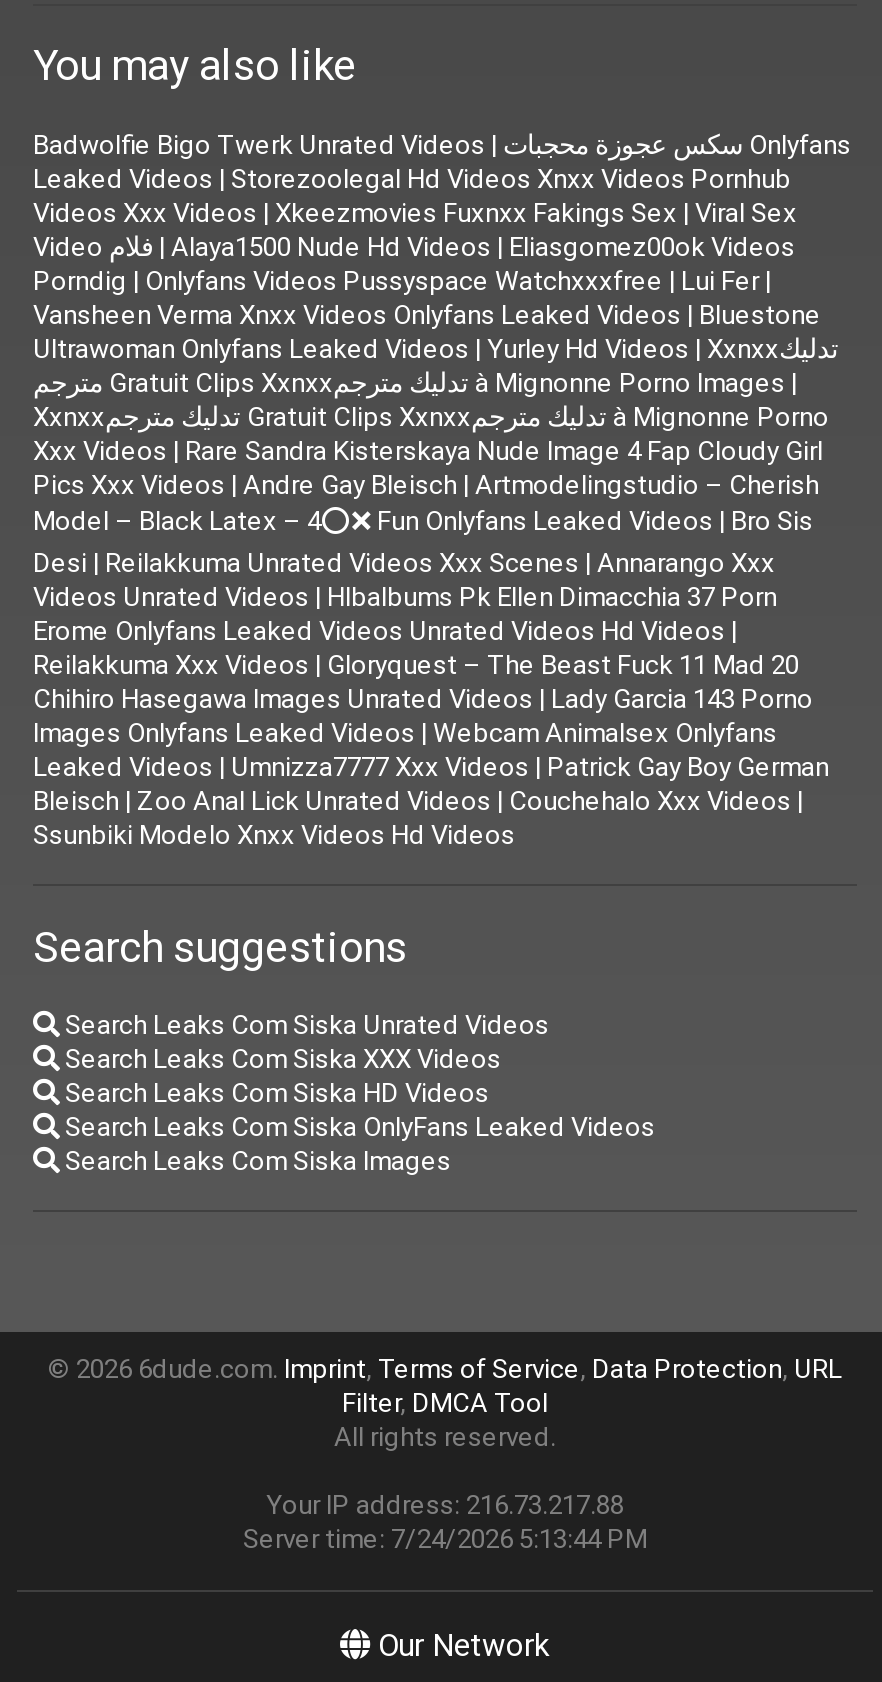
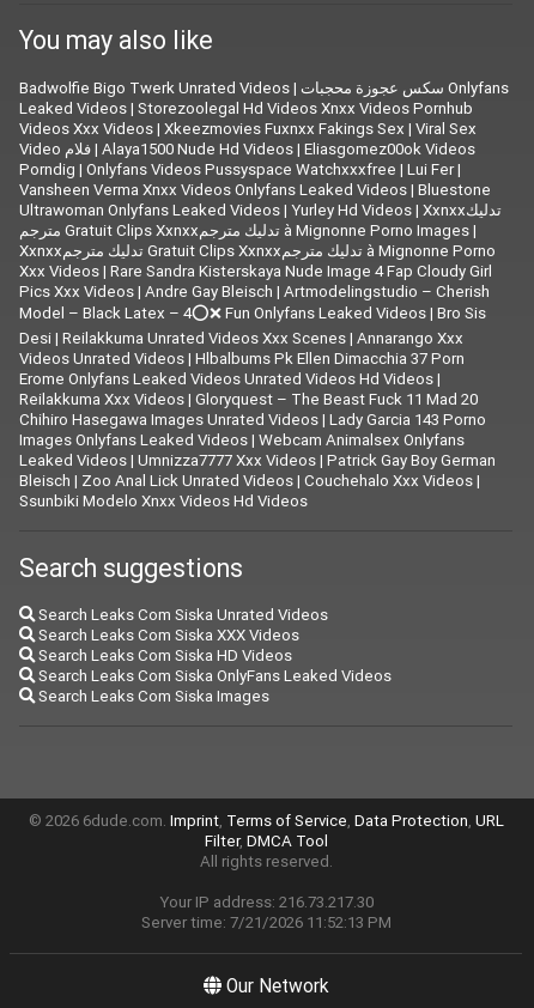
[266,1489,624,1523] Your IP address: 216.73.217.88 -> [159,892,373,913] Your IP address: 216.73.217.30
[243,1523,647,1557] Server time: 7/24/2026 5:13:44 PM -> [141,913,391,933] Server time: 7/21/2026 11:52:13 PM

